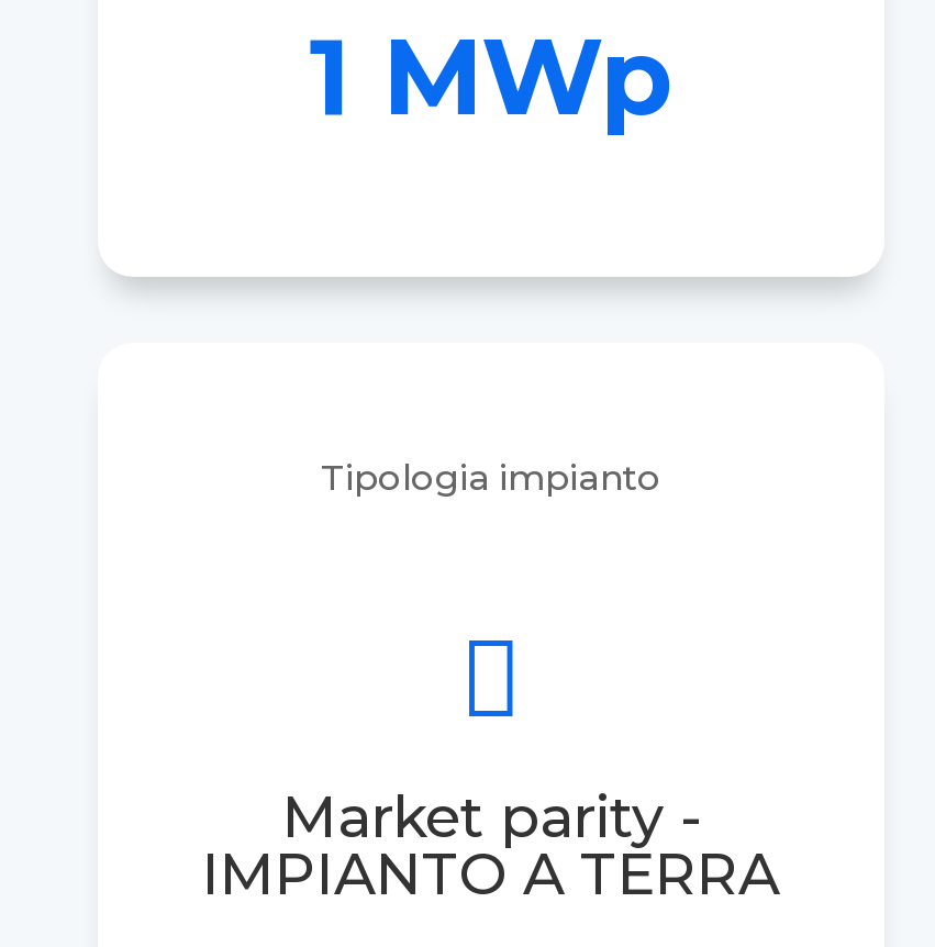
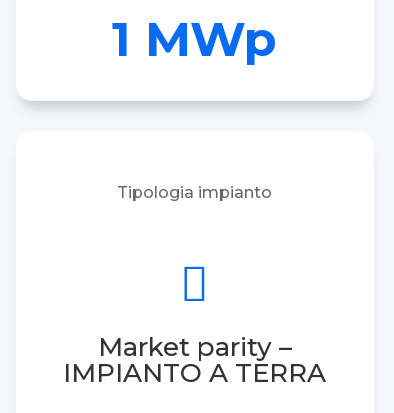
[282,782,700,852] Market parity - -> [98,331,292,363] Market parity –

